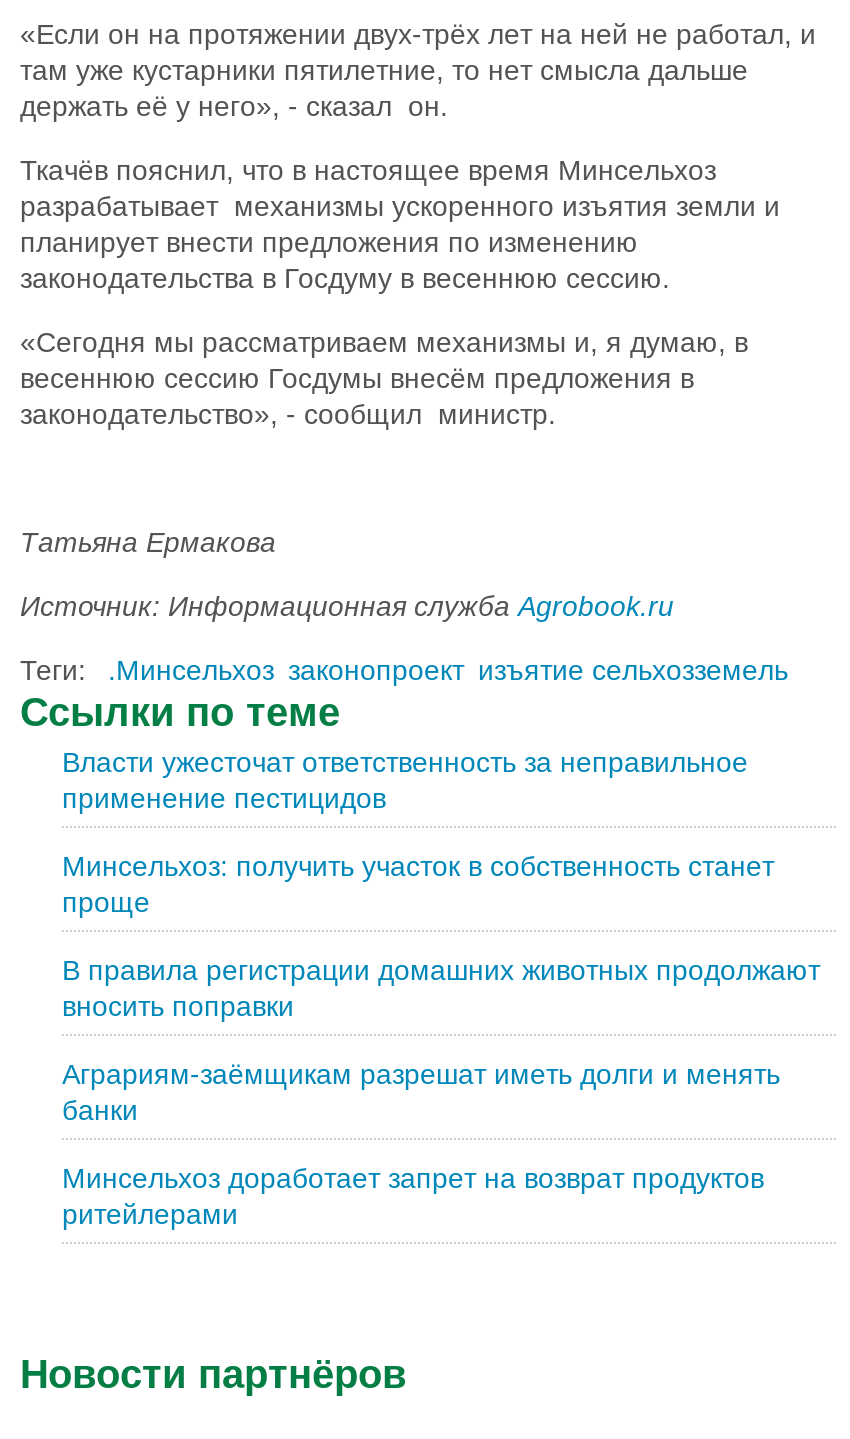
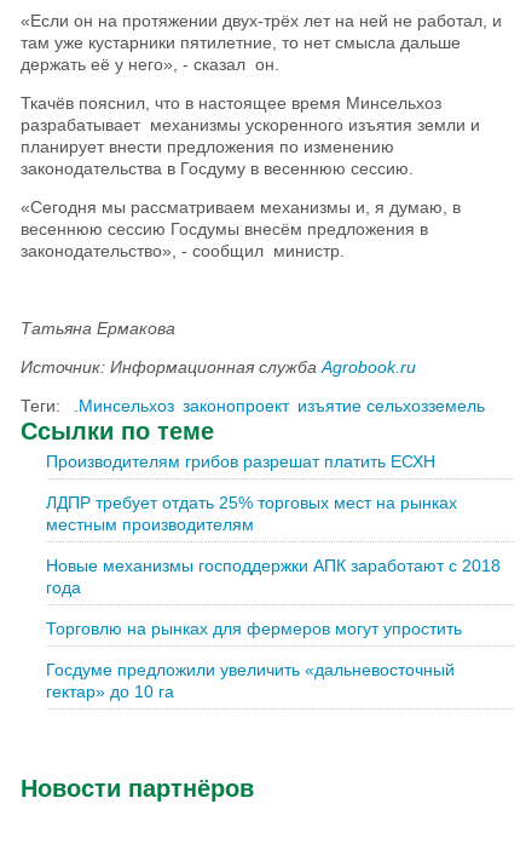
[62,746,748,814] Власти ужесточат ответственность за неправильное | применение пестицидов -> [46,452,435,471] Производителям грибов разрешат платить ЕСХН
[62,850,774,918] Минсельхоз: получить участок в собственность станет | проще -> [46,493,457,534] ЛДПР требует отдать 25% торговых мест на рынках | местным производителям
[62,954,820,1022] В правила регистрации домашних животных продолжают | вносить поправки -> [46,556,501,597] Новые механизмы господдержки АПК заработают с 2018 | года
[62,1058,780,1126] Аграриям-заёмщикам разрешат иметь долги и менять | банки -> [46,619,462,638] Торговлю на рынках для фермеров могут упростить
[62,1162,764,1230] Минсельхоз доработает запрет на возврат продуктов | ритейлерами -> [46,660,455,701] Госдуме предложили увеличить «дальневосточный | гектар» до 10 га

